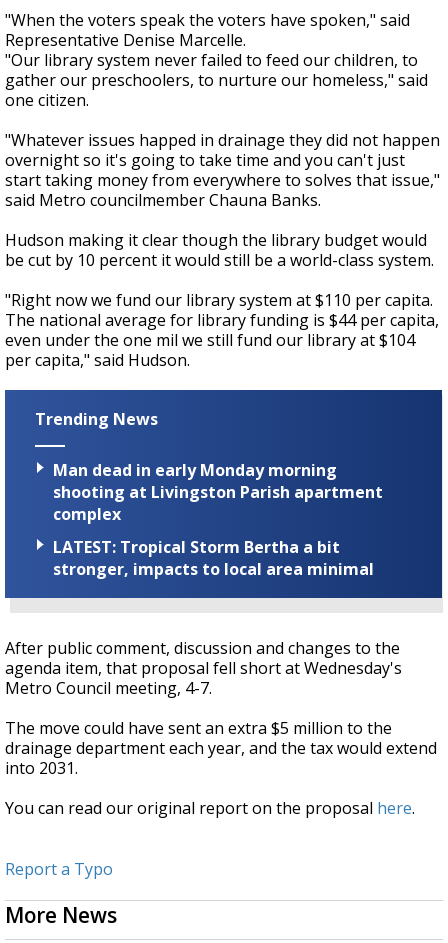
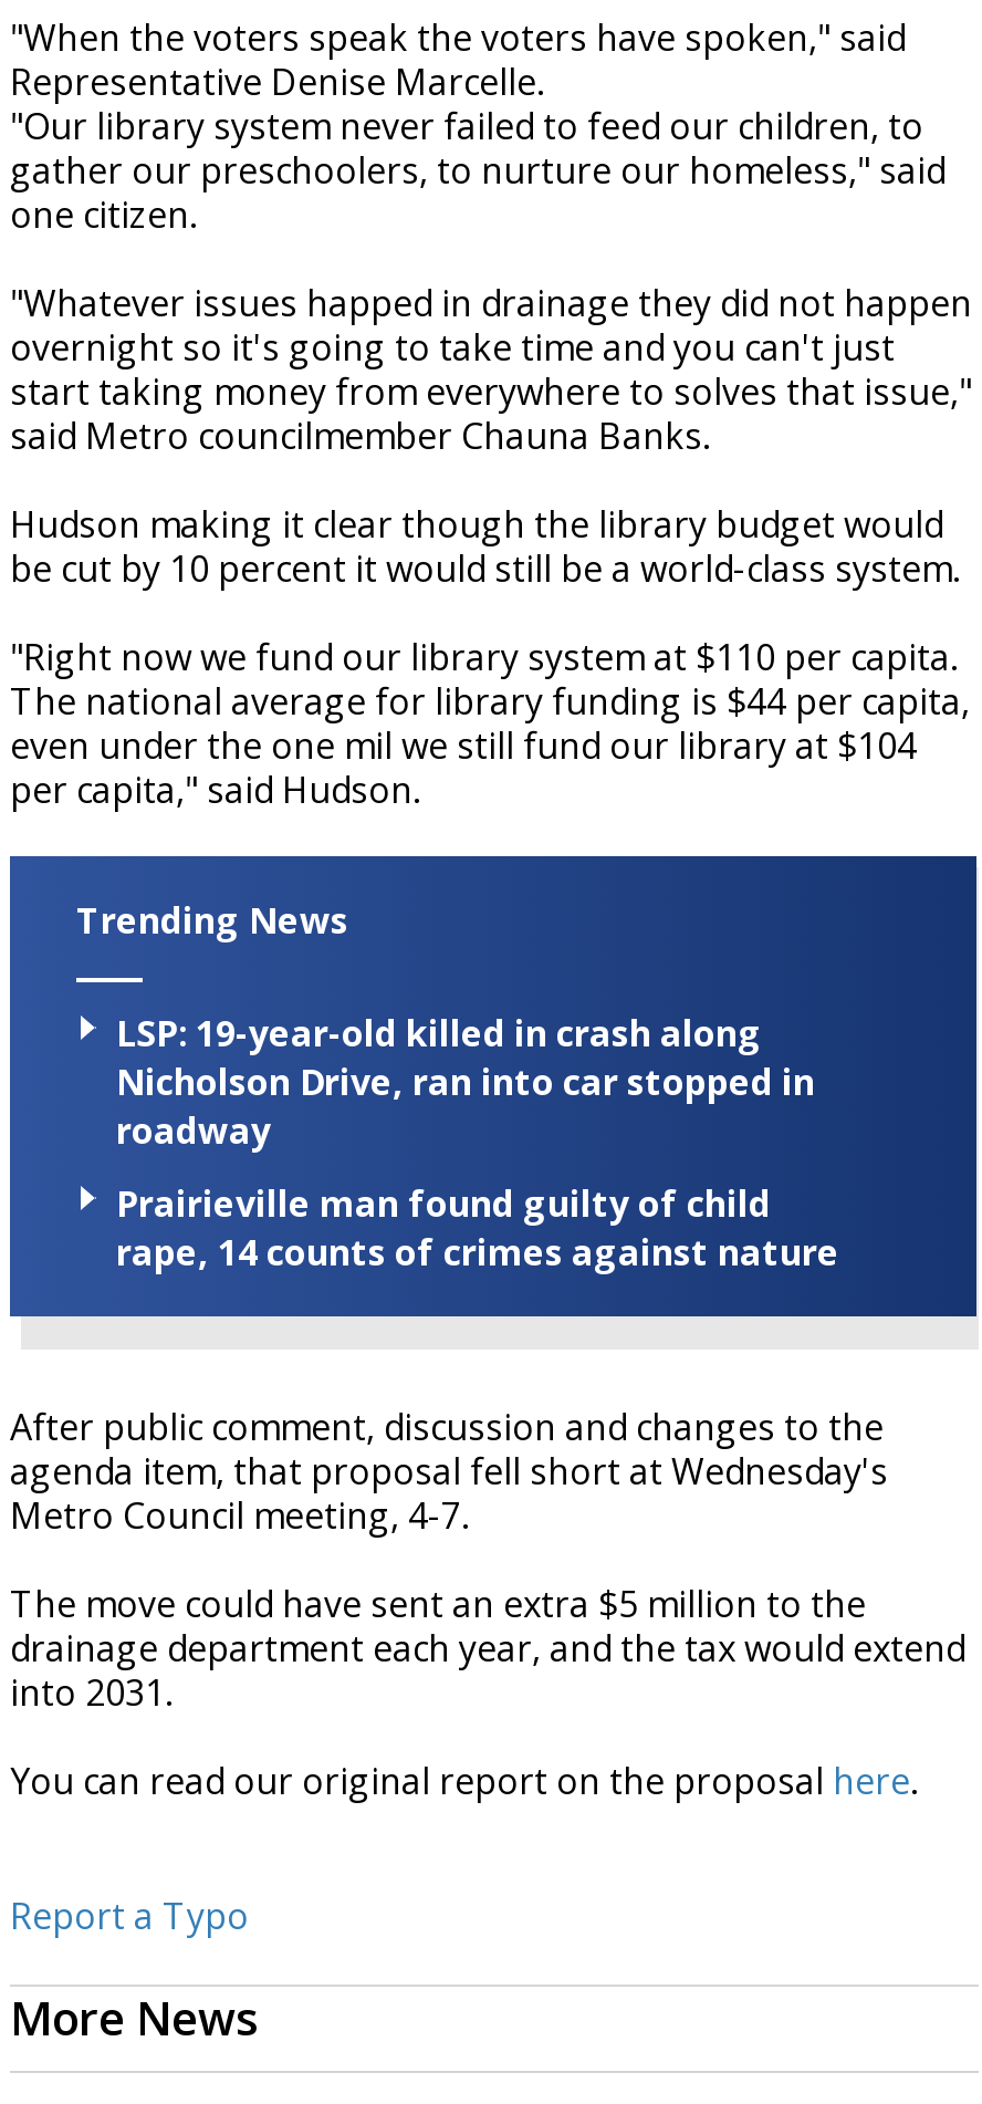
[53,459,383,525] Man dead in early Monday morning | shooting at Livingston Parish apartment | complex -> [116,1008,815,1154] LSP: 19-year-old killed in crash along | Nicholson Drive, ran into car stopped in | roadway
[53,536,374,580] LATEST: Tropical Storm Bertha a bit | stronger, impacts to local area minimal -> [116,1179,839,1276] Prairieville man found guilty of child | rape, 14 counts of crimes against nature

